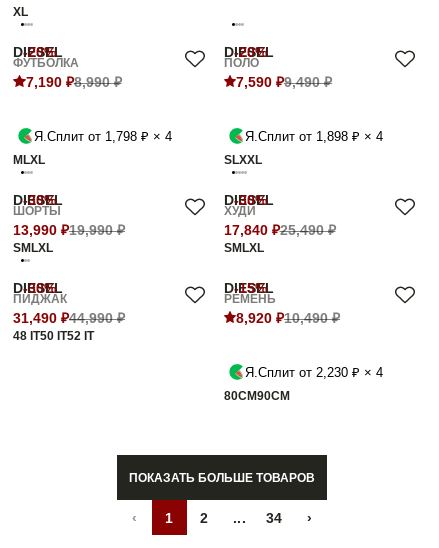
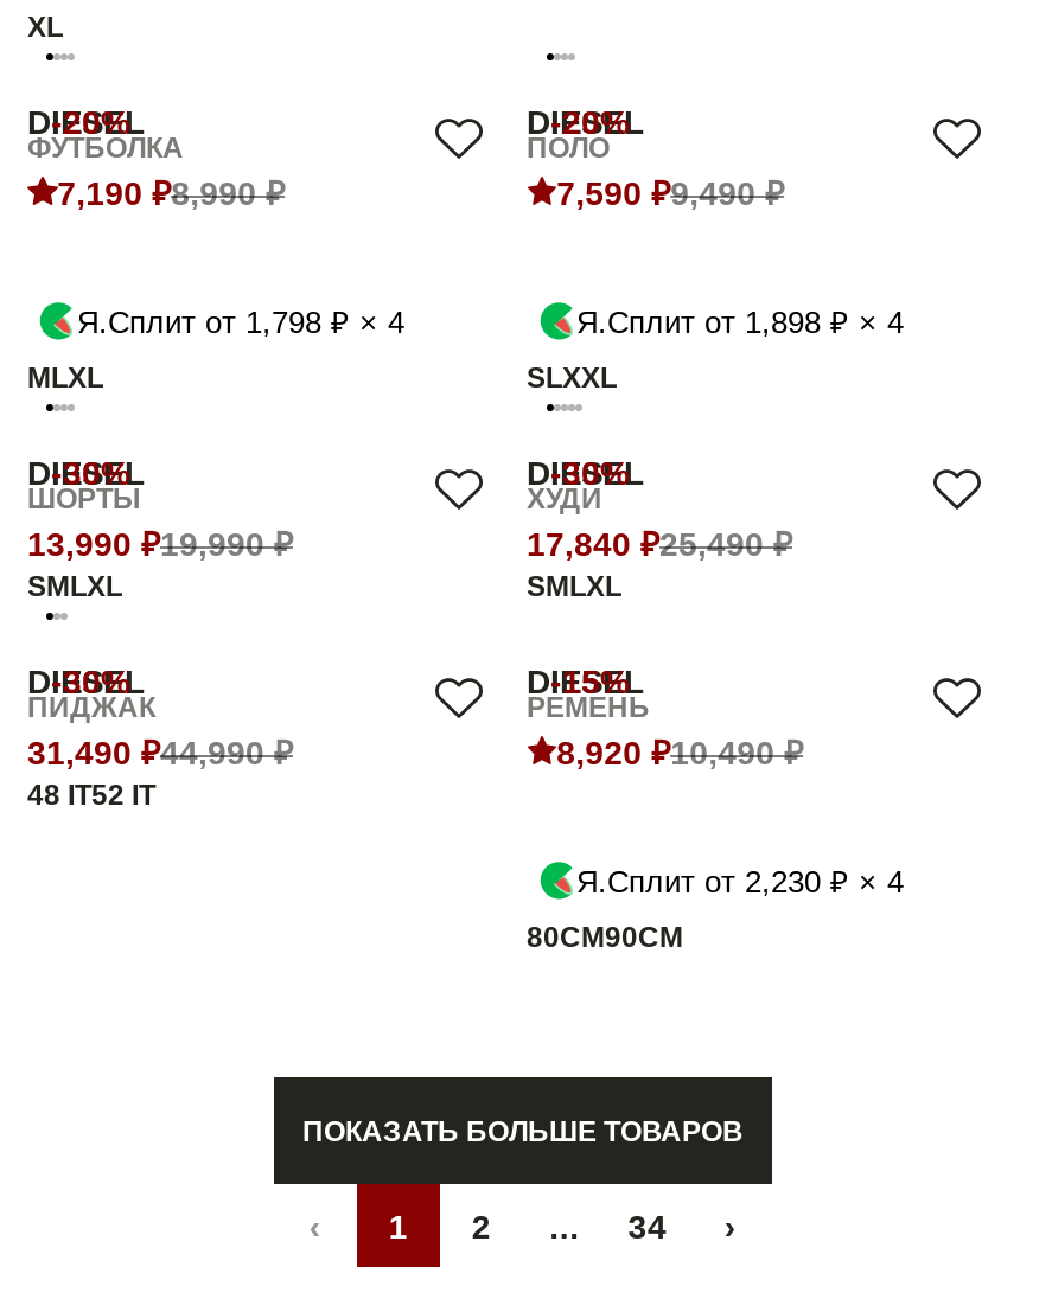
[13,329,94,343] 48 IT50 IT52 IT -> [27,779,155,812] 48 IT52 IT

